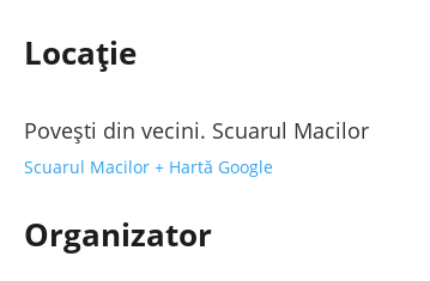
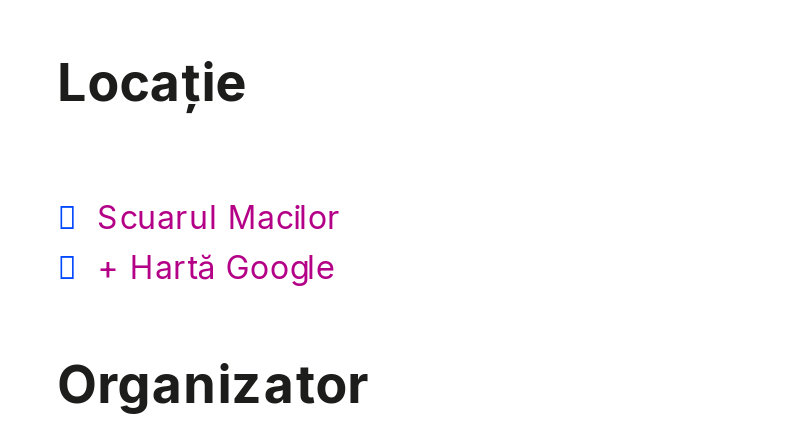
[24,116,369,178] Povești din vecini. Scuarul Macilor | Scuarul Macilor + Hartă Google -> [98,196,342,286] Scuarul Macilor | + Hartă Google

